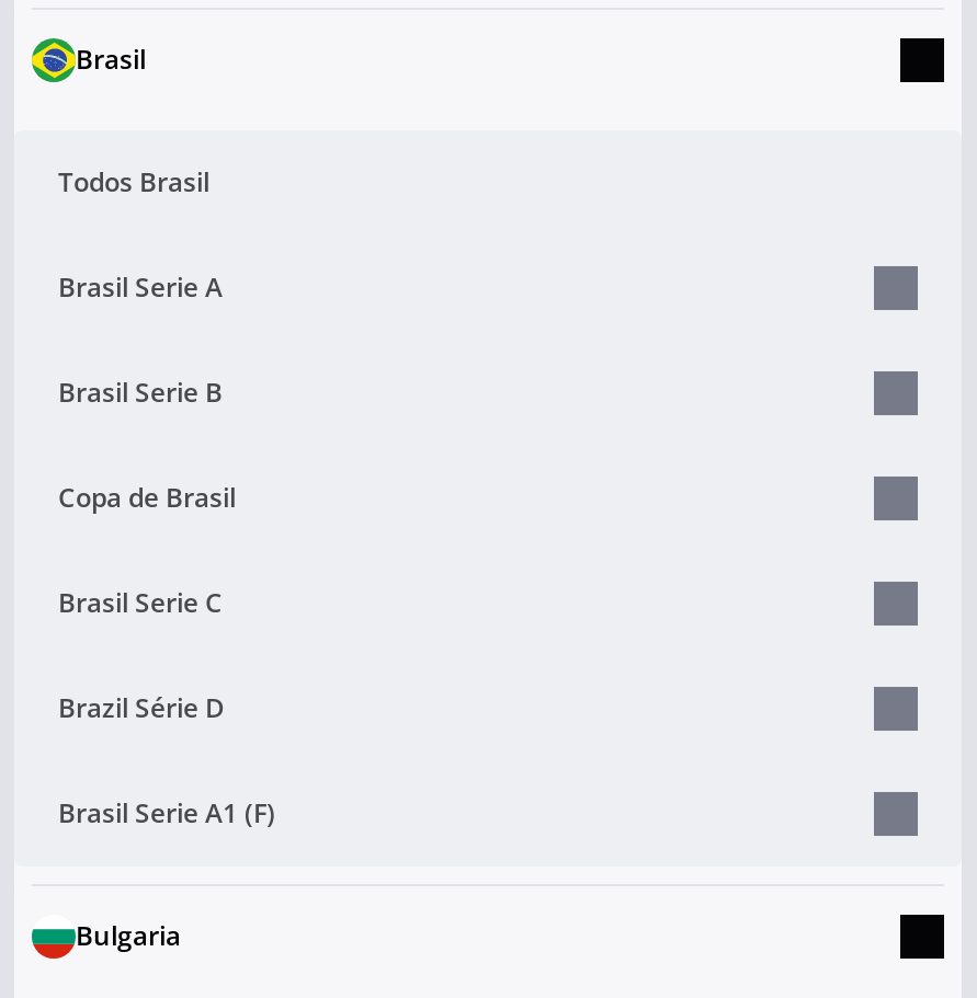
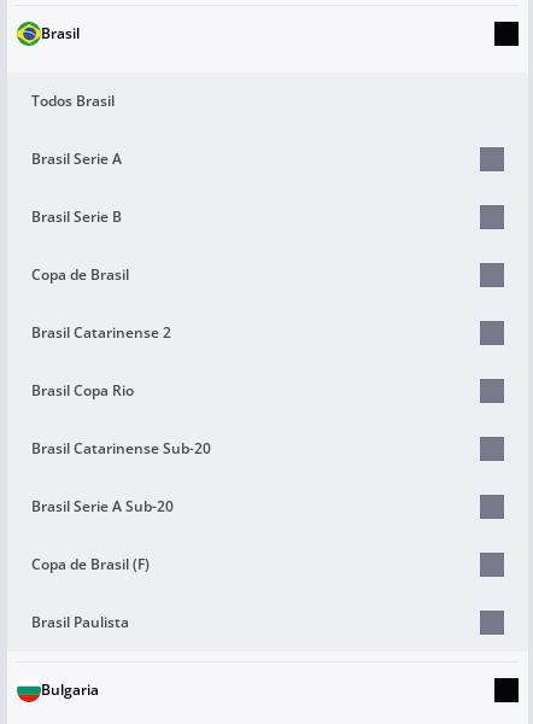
[58,583,275,831] Brasil Serie C | Brazil Série D | Brasil Serie A1 (F) -> [31,322,211,632] Brasil Catarinense 2 | Brasil Copa Rio | Brasil Catarinense Sub-20 | Brasil Serie A Sub-20 | Copa de Brasil (F) | Brasil Paulista

